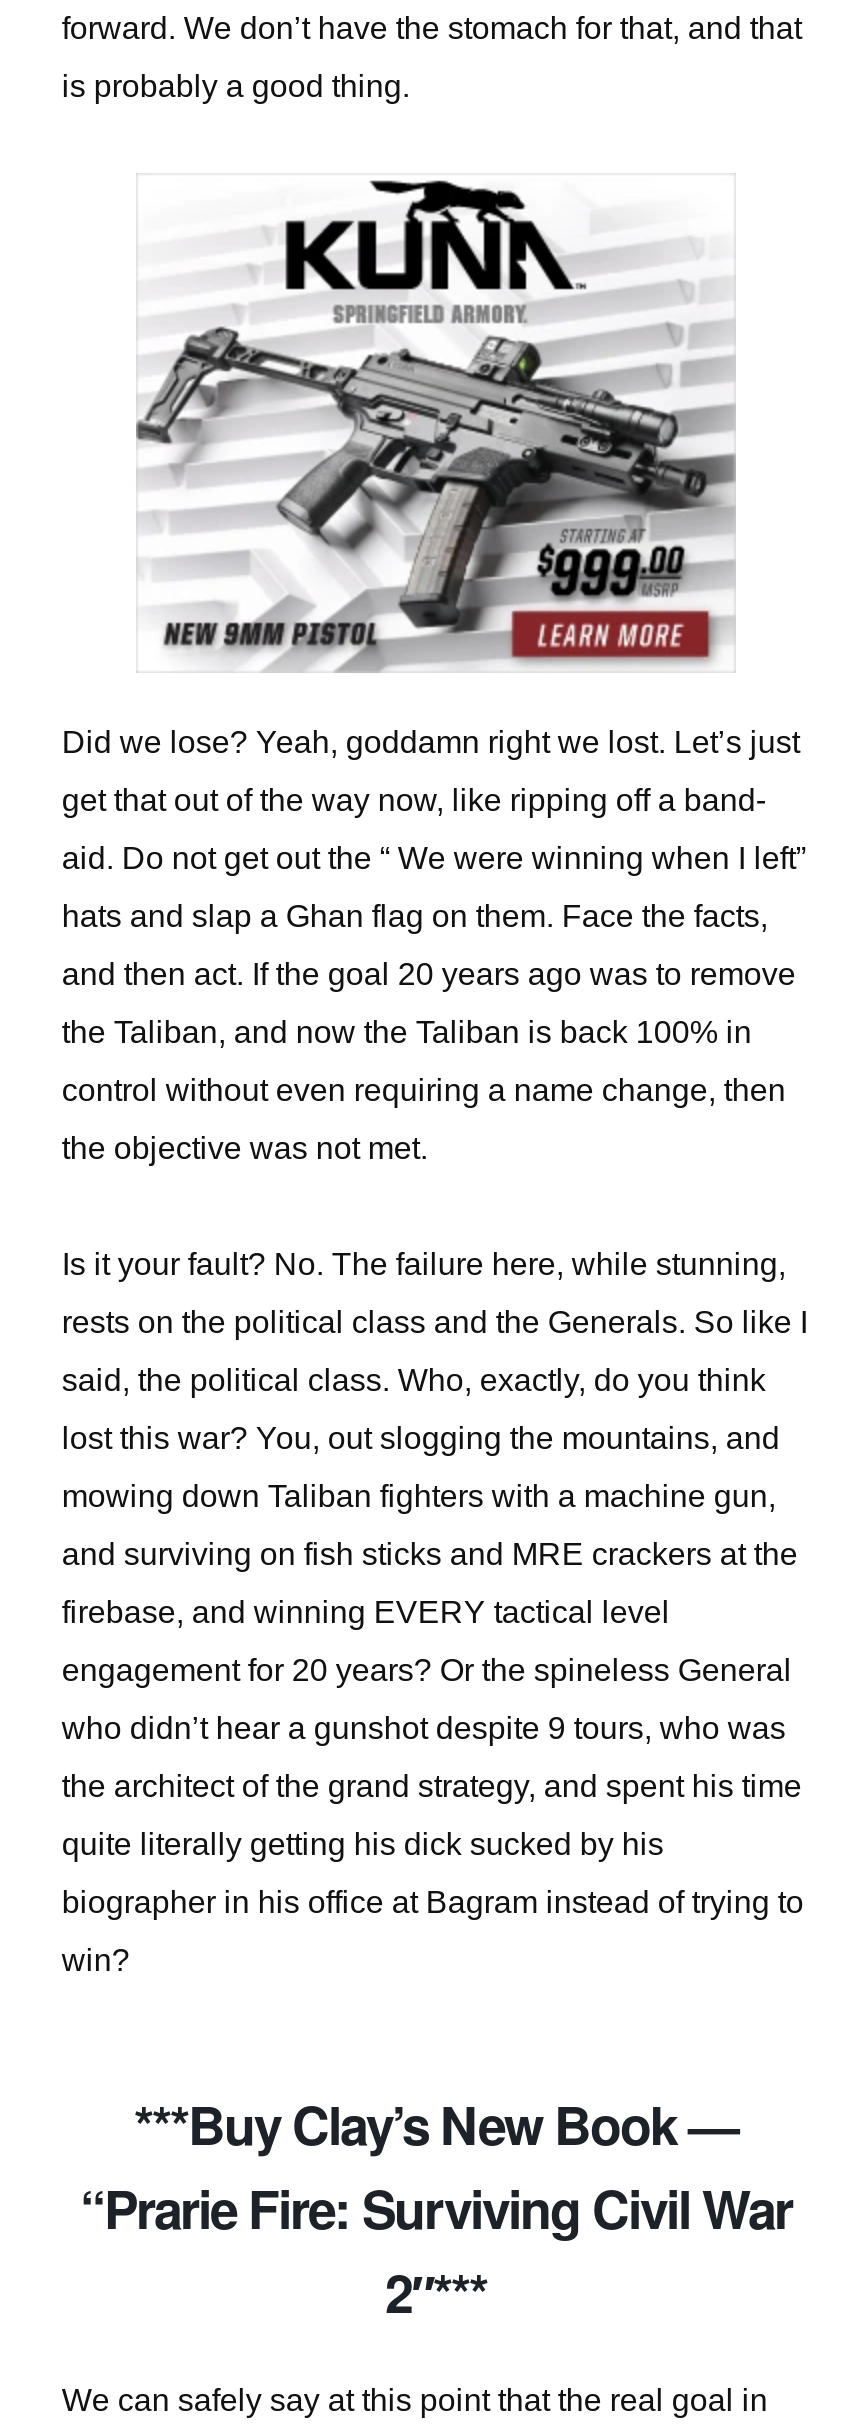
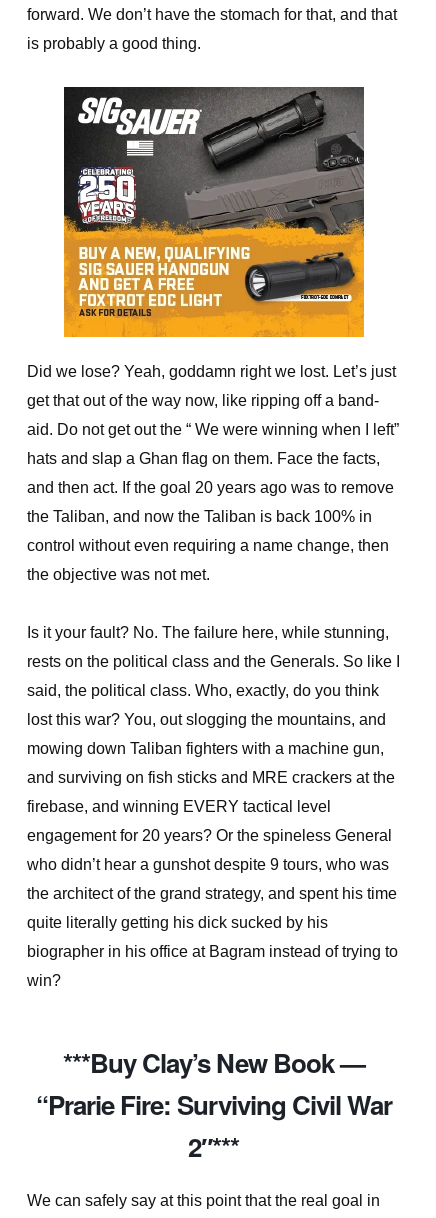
[136,173,736,673] [image] -> [63,86,365,338] [image]

